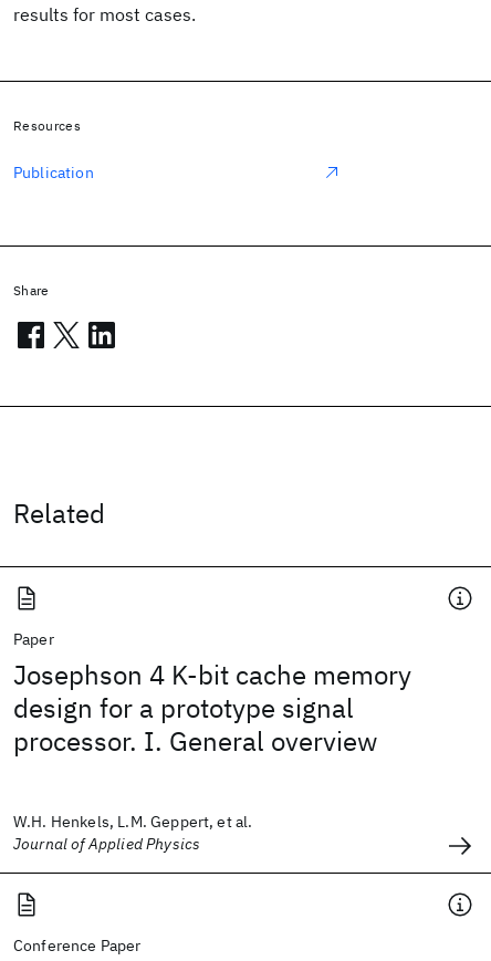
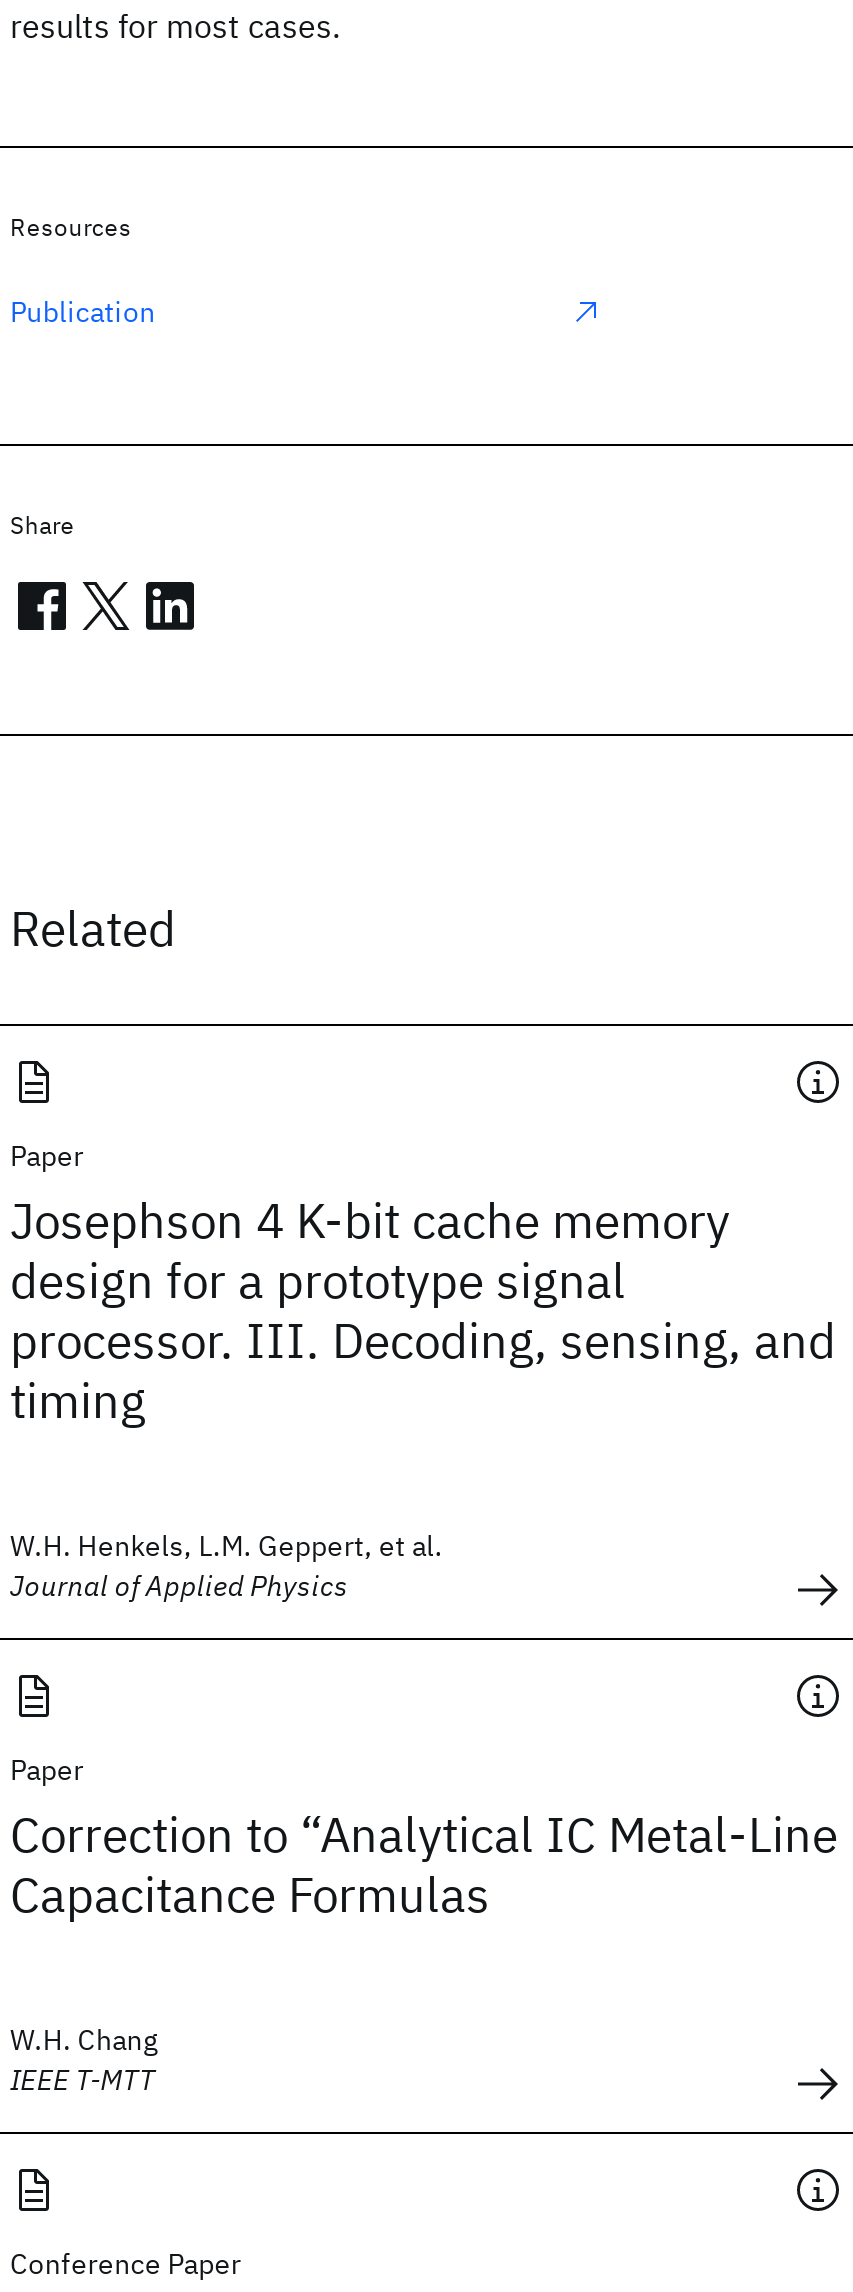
[13,723,377,759] processor. I. General overview -> [10,1308,836,1432] processor. III. Decoding, sensing, and | timing
none -> [10,1752,838,2098] Paper | Correction to “Analytical IC Metal-Line | Capacitance Formulas | W.H. Chang | IEEE T-MTT

